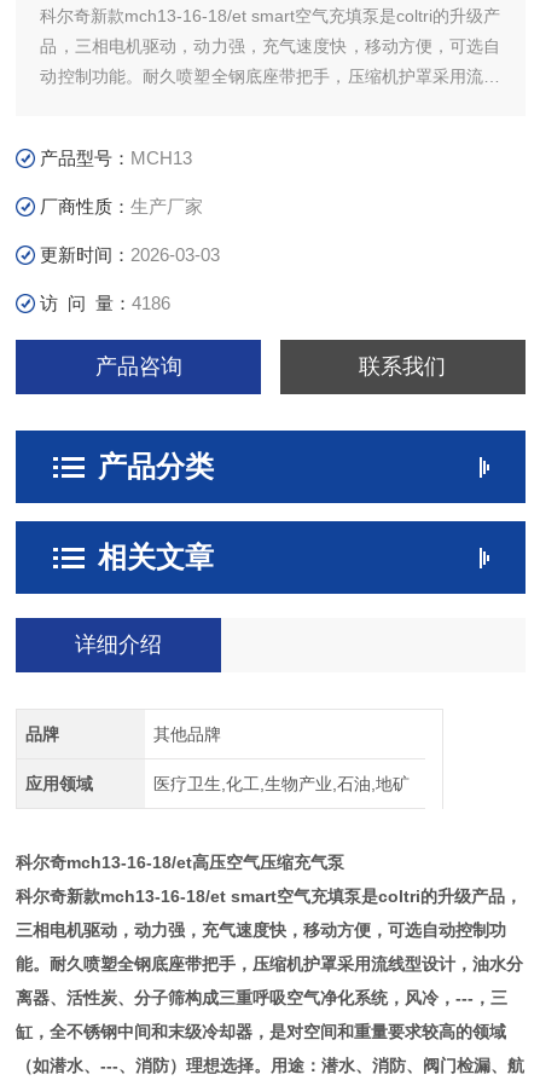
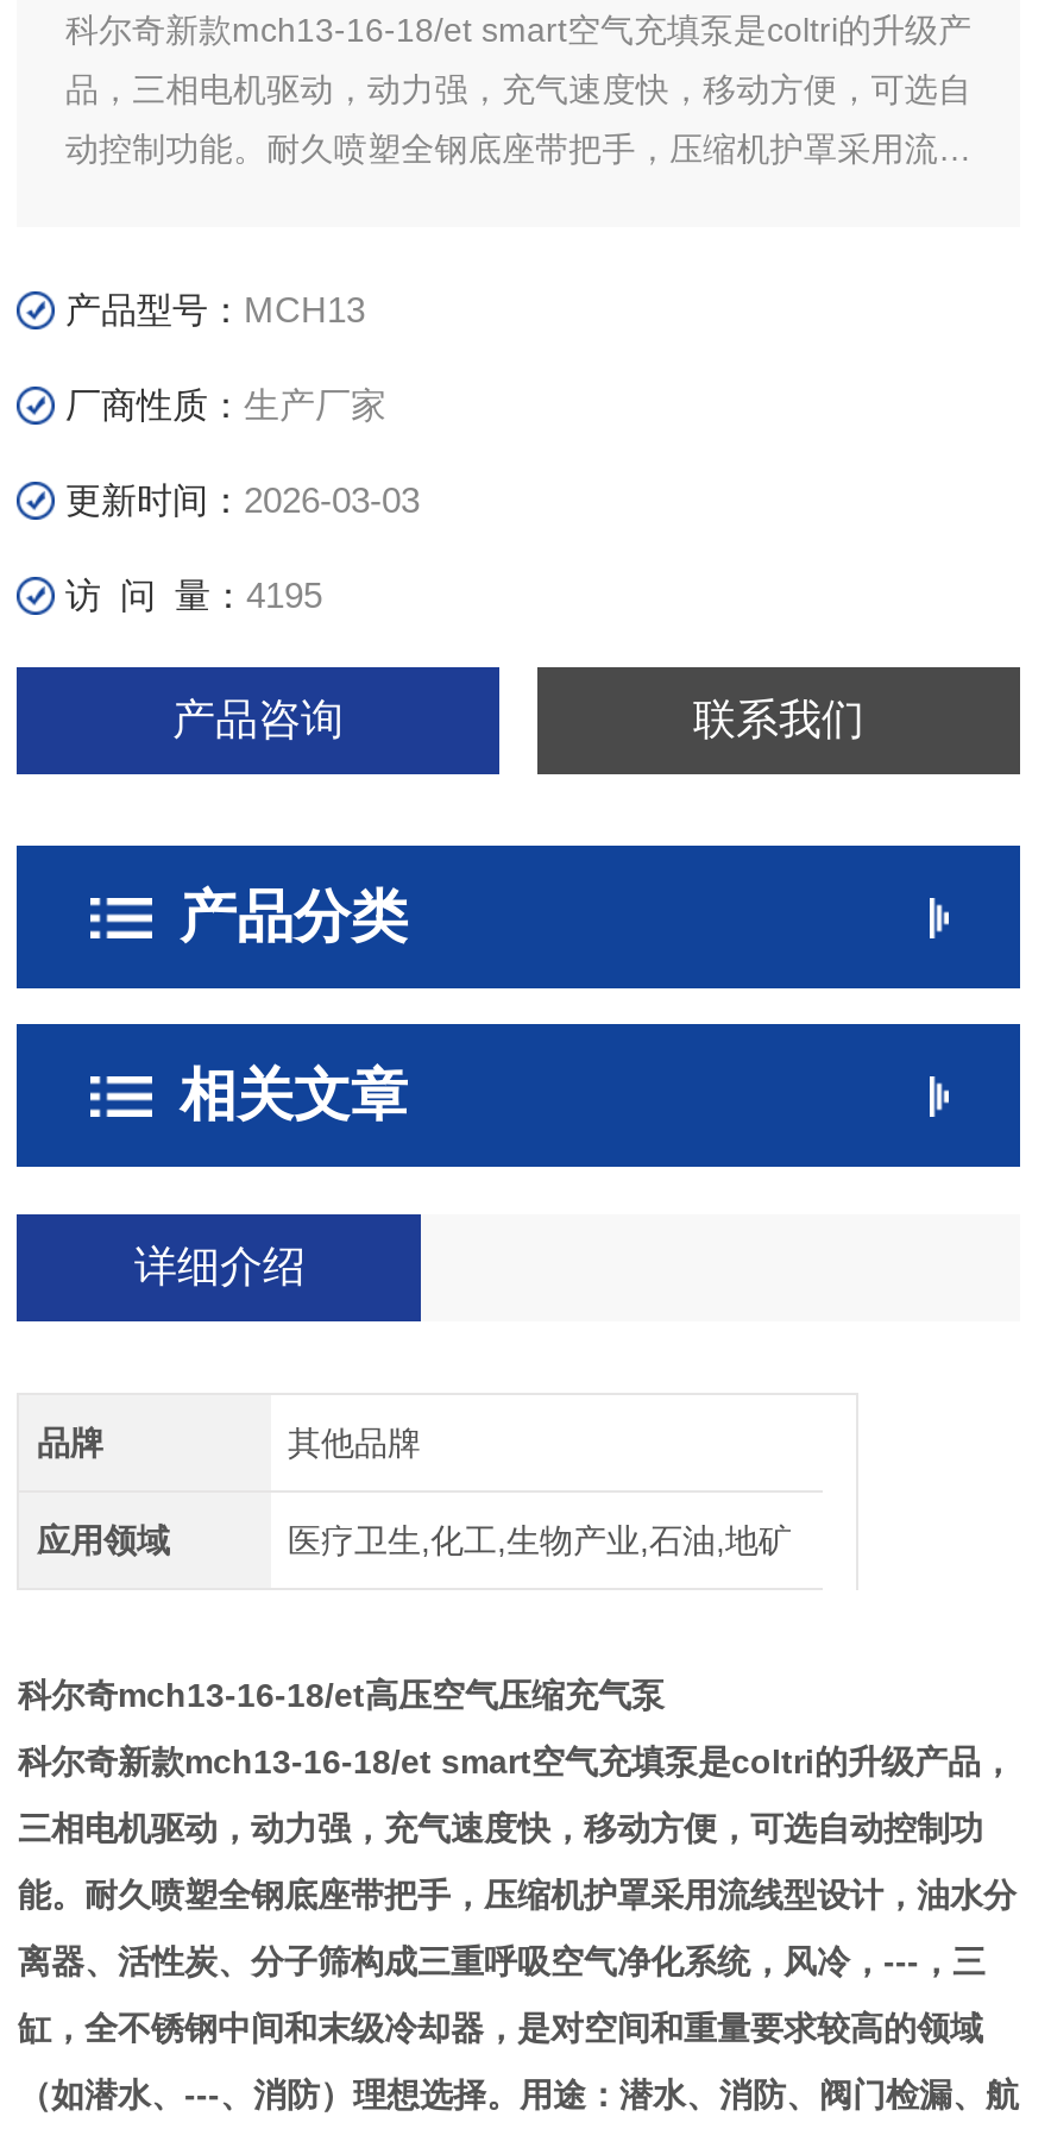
[40,293,171,313] 访 问 量：4186 -> [65,574,322,615] 访 问 量：4195

